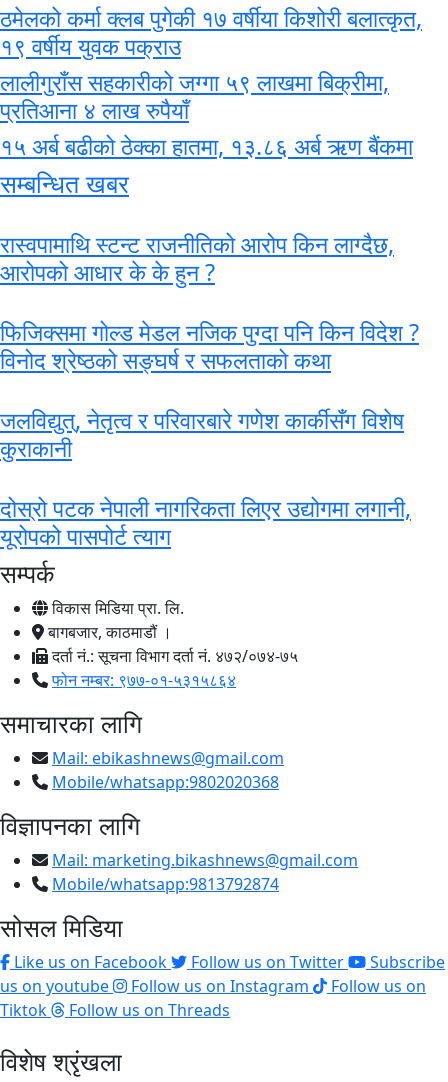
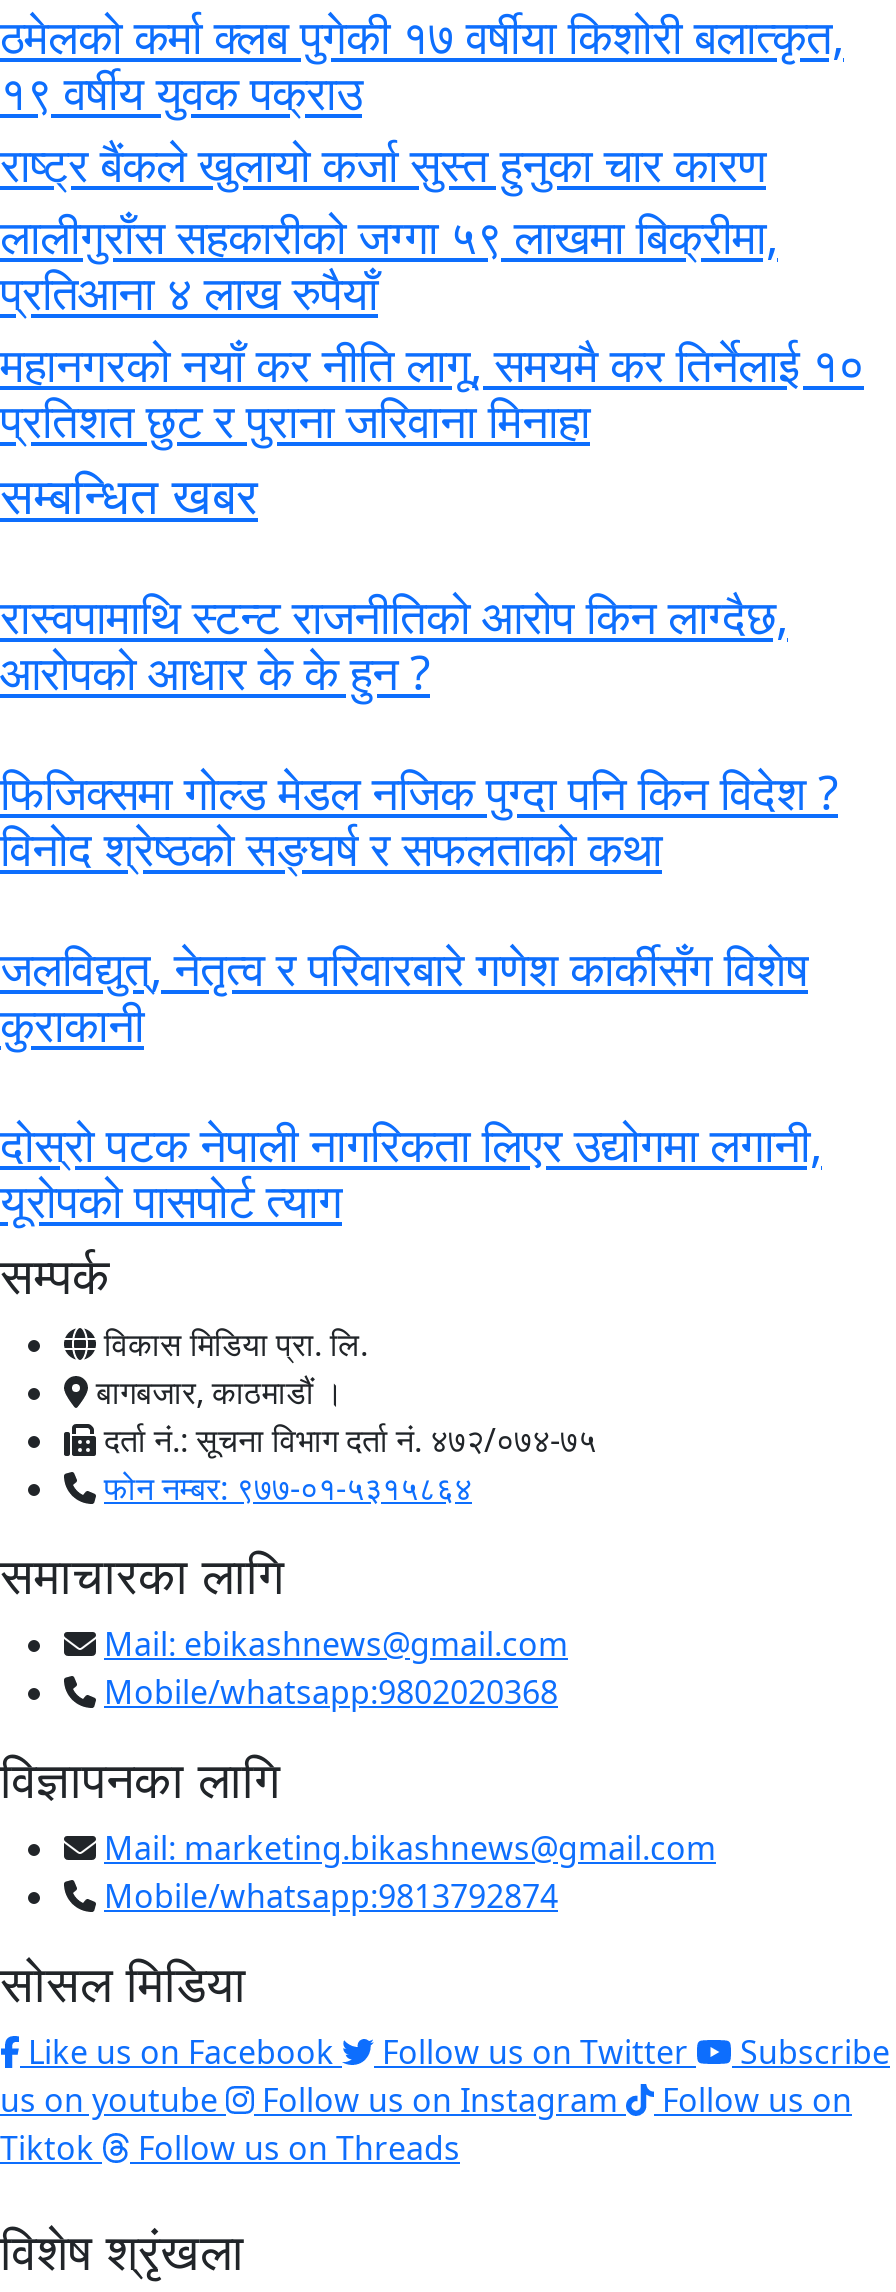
none -> [0,133,766,197] राष्ट्र बैंकले खुलायो कर्जा सुस्त हुनुका चार कारण
[0,130,413,162] १५ अर्ब बढीको ठेक्का हातमा, १३.८६ अर्ब ऋण बैंकमा -> [0,333,864,453] महानगरको नयाँ कर नीति लागू, समयमै कर तिर्नेलाई १० | प्रतिशत छुट र पुराना जरिवाना मिनाहा

